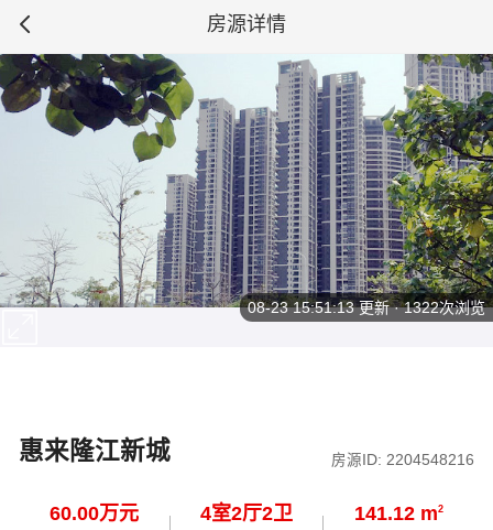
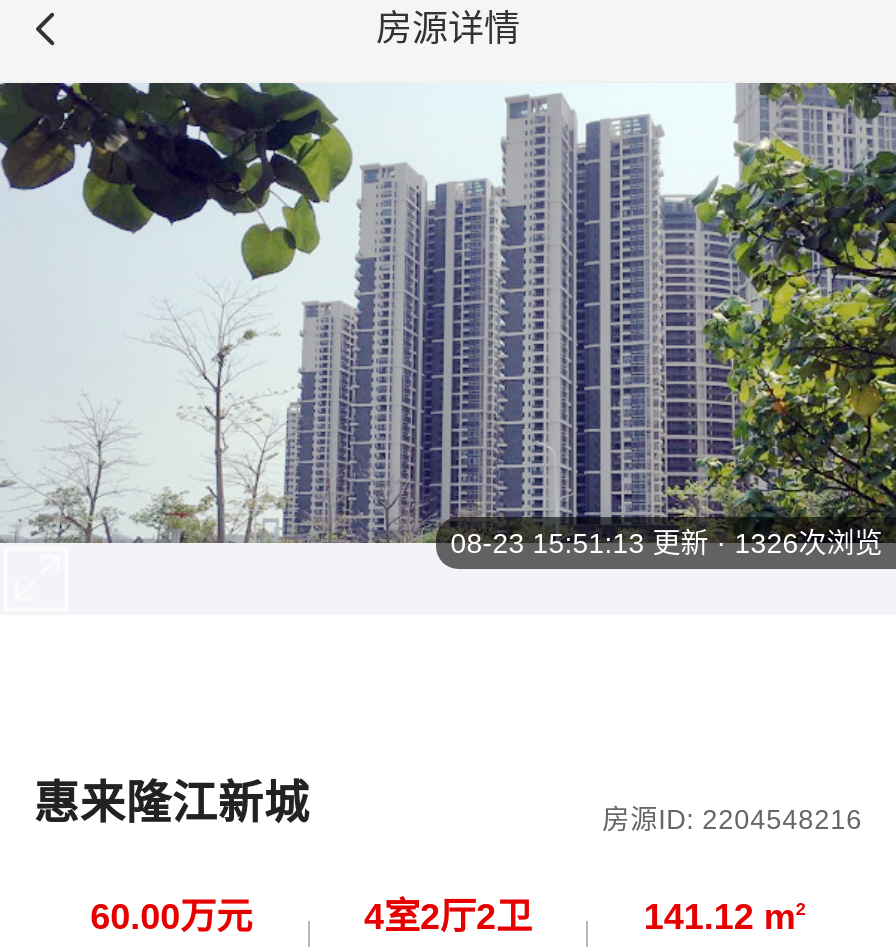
[248,299,486,316] 08-23 15:51:13更新 · 1322次浏览 -> [450,527,882,559] 08-23 15:51:13更新 · 1326次浏览

